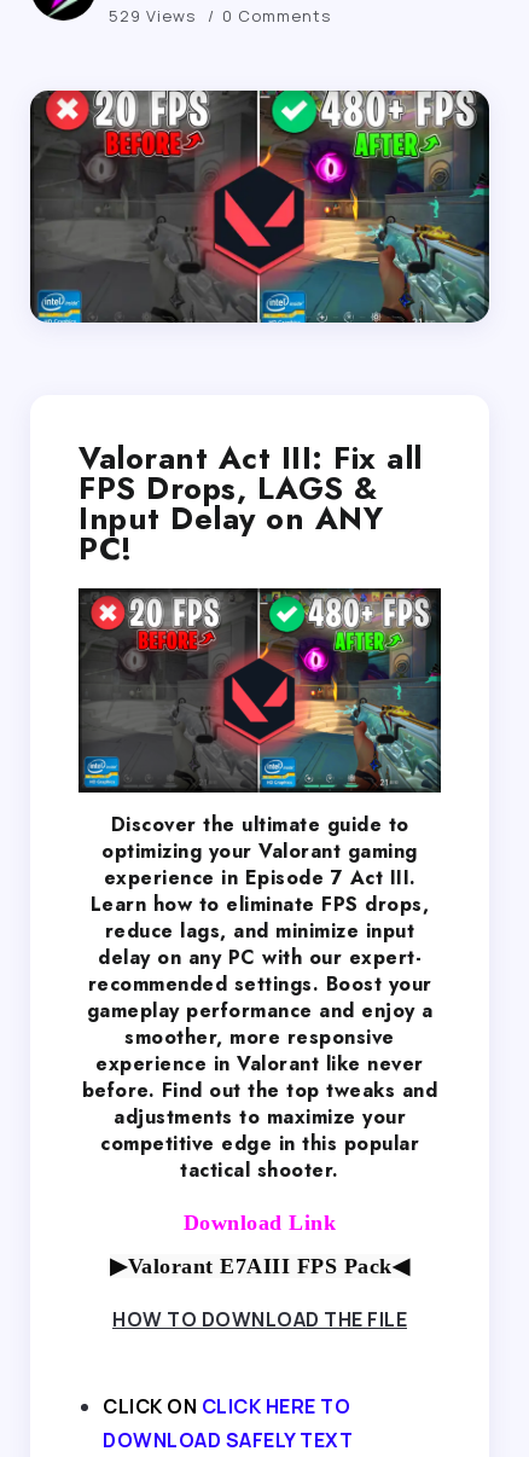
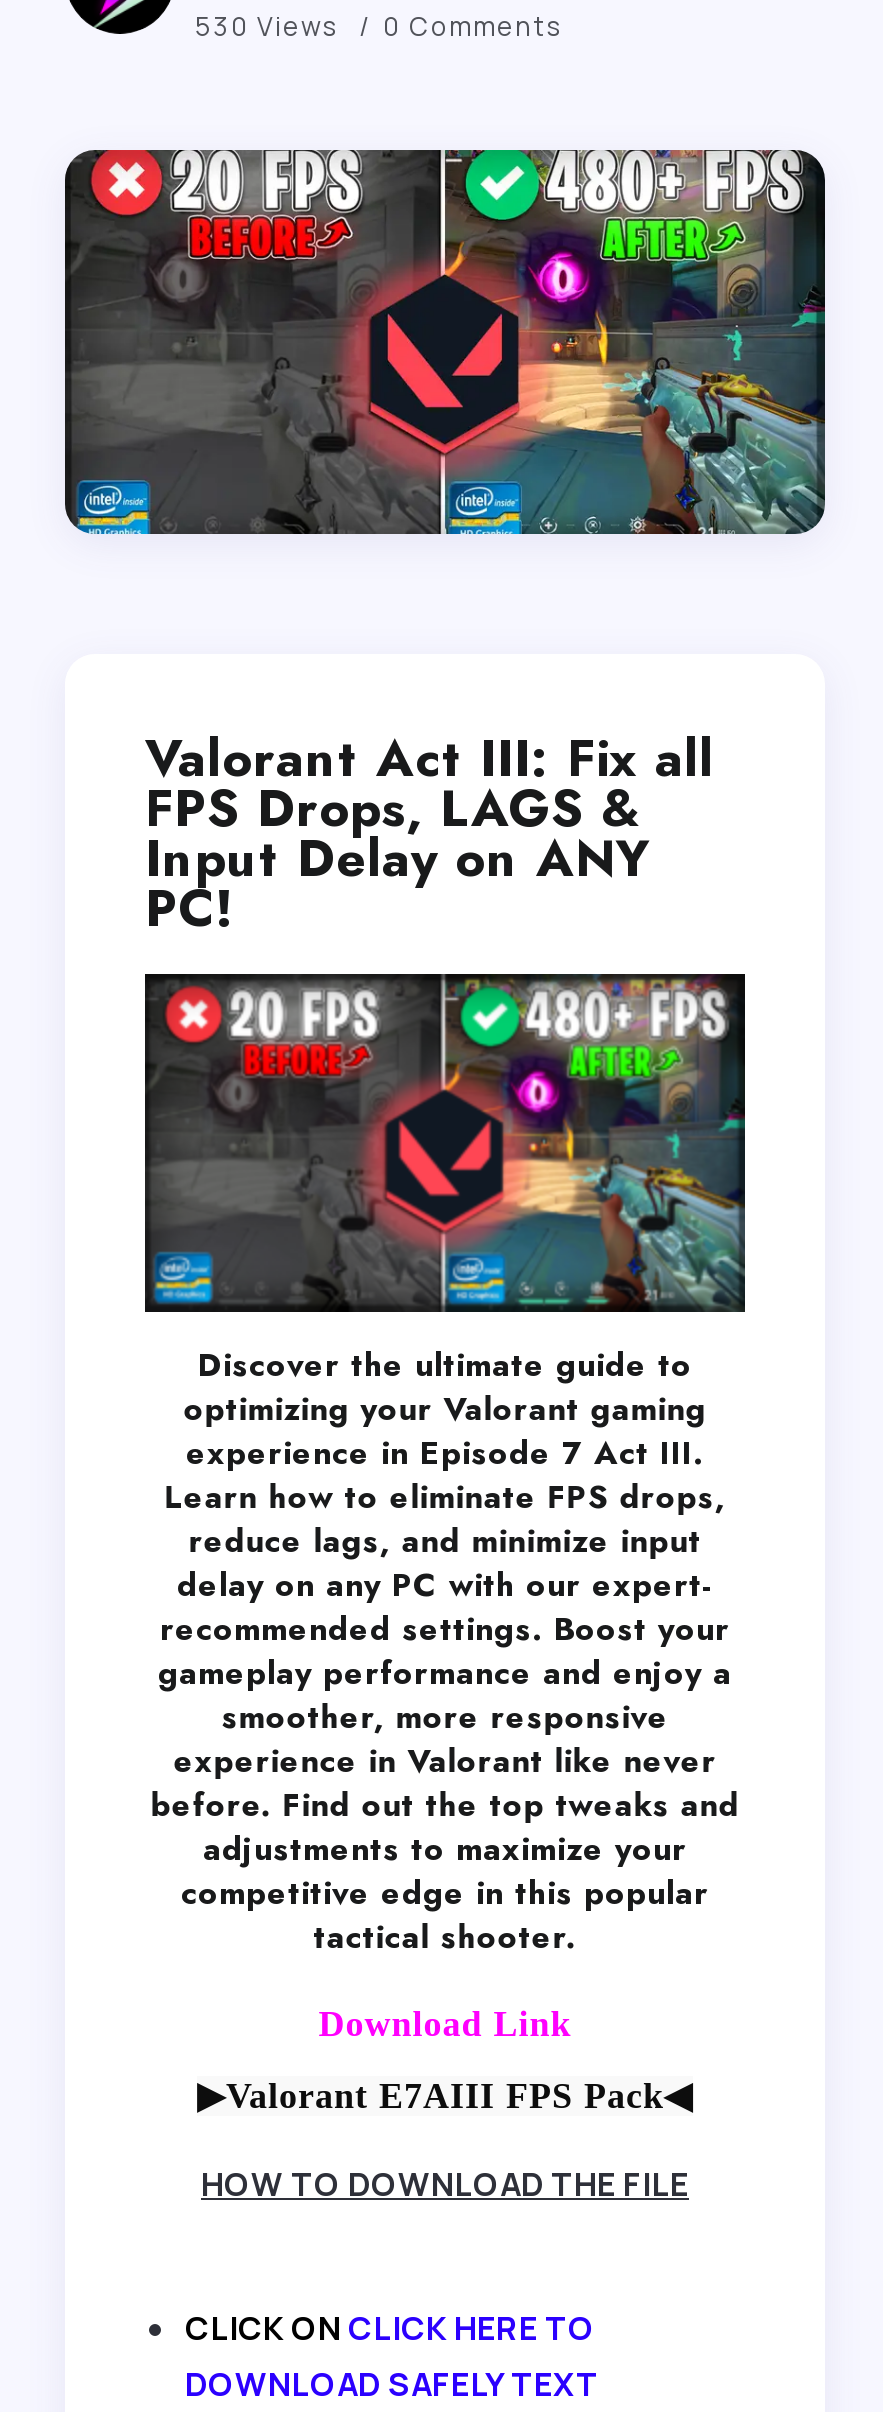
[109,4,331,26] 529 Views 0 Comments -> [195,7,563,43] 530 Views 0 Comments

